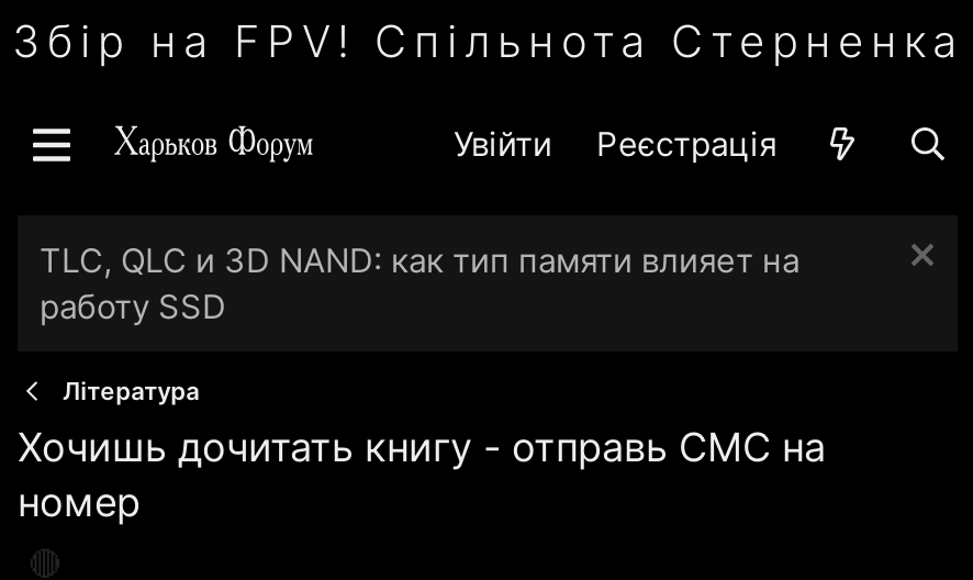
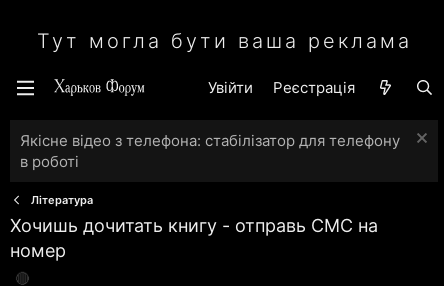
[12,15,963,68] Збір на FPV! Спільнота Стерненка -> [36,29,411,53] Тут могла бути ваша реклама
[40,239,799,327] TLC, QLC и 3D NAND: как тип памяти влияет на | работу SSD -> [20,131,400,171] Якісне відео з телефона: стабілізатор для телефону | в роботі

